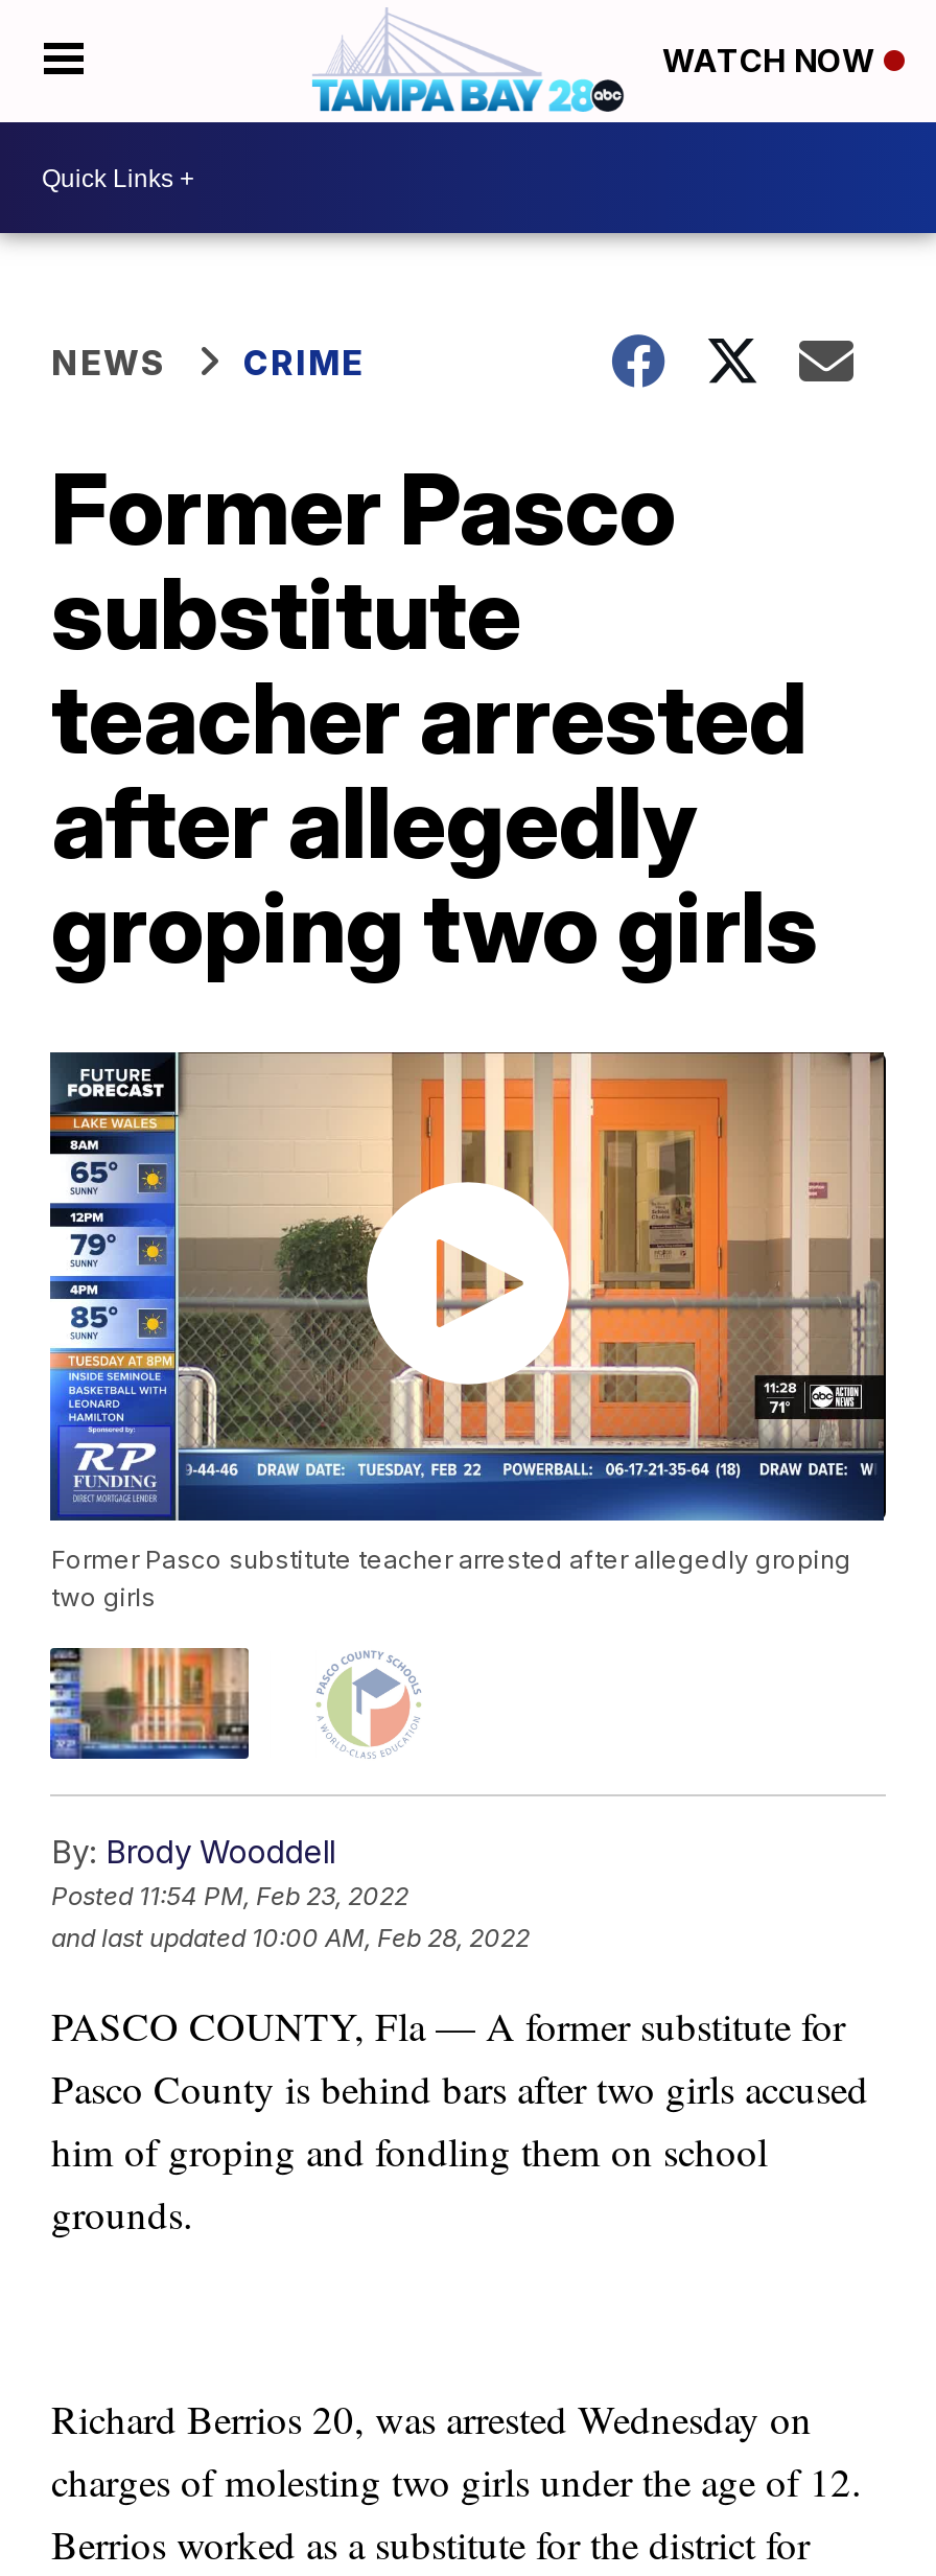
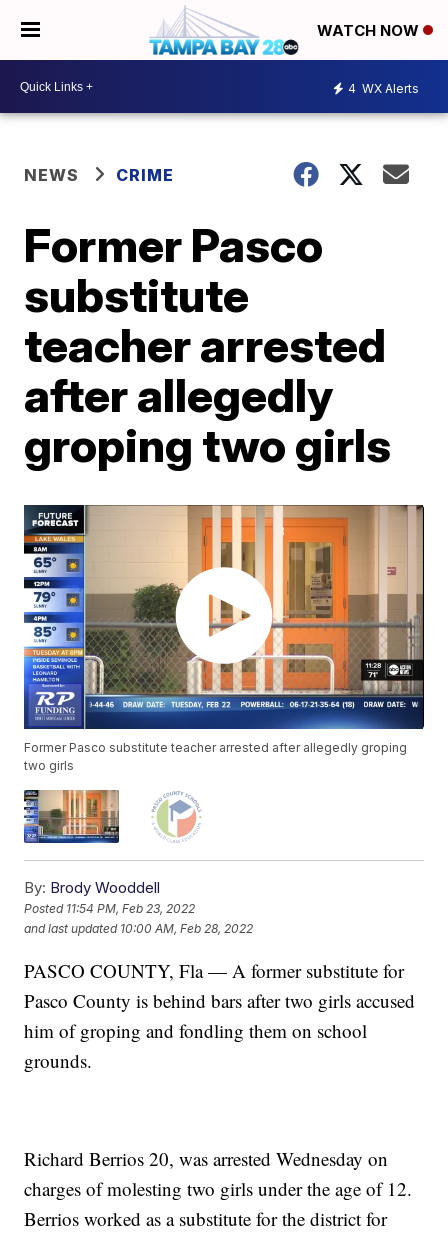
none -> [348,80,419,95] 4 WX Alerts

